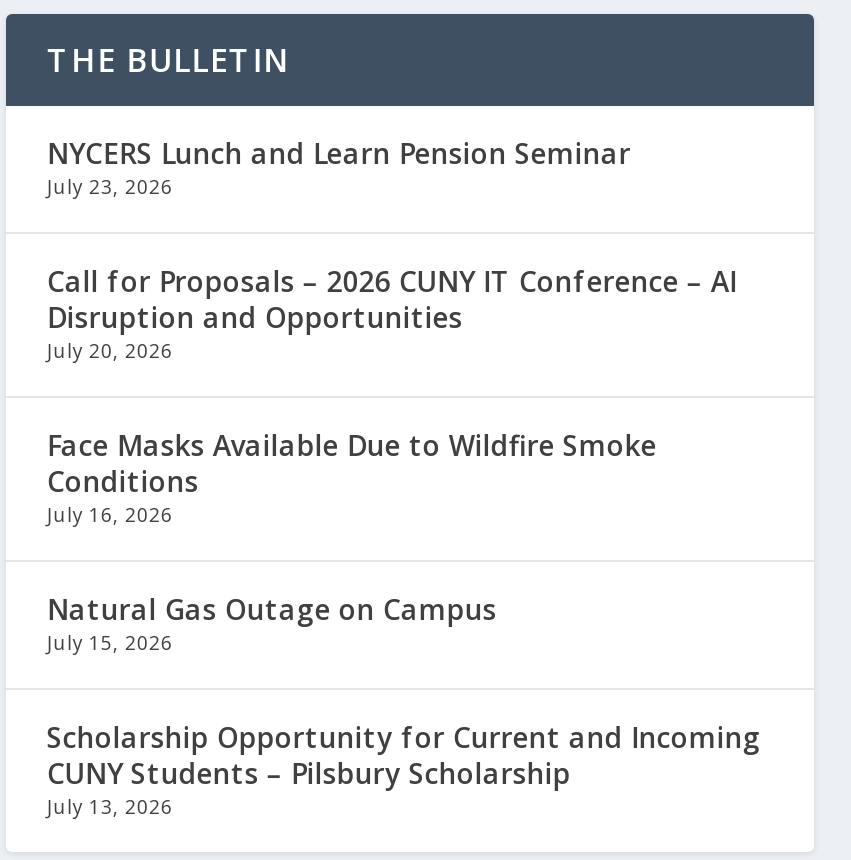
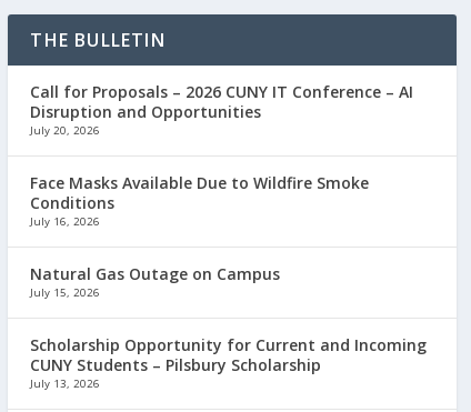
[47,134,631,200] NYCERS Lunch and Learn Pension Seminar | July 23, 2026 -> none

